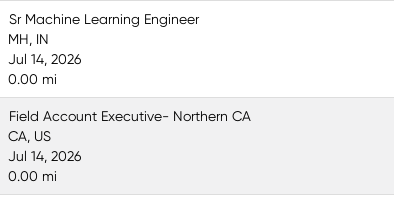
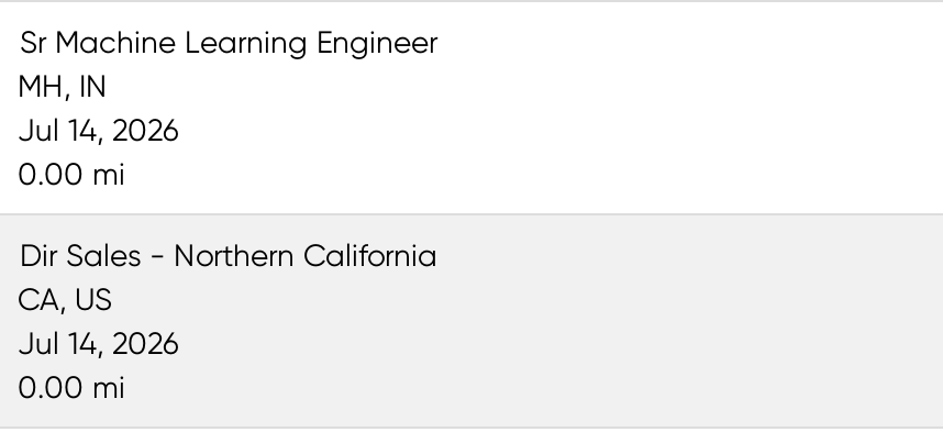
[9,108,251,124] Field Account Executive- Northern CA -> [20,237,437,273] Dir Sales - Northern California

